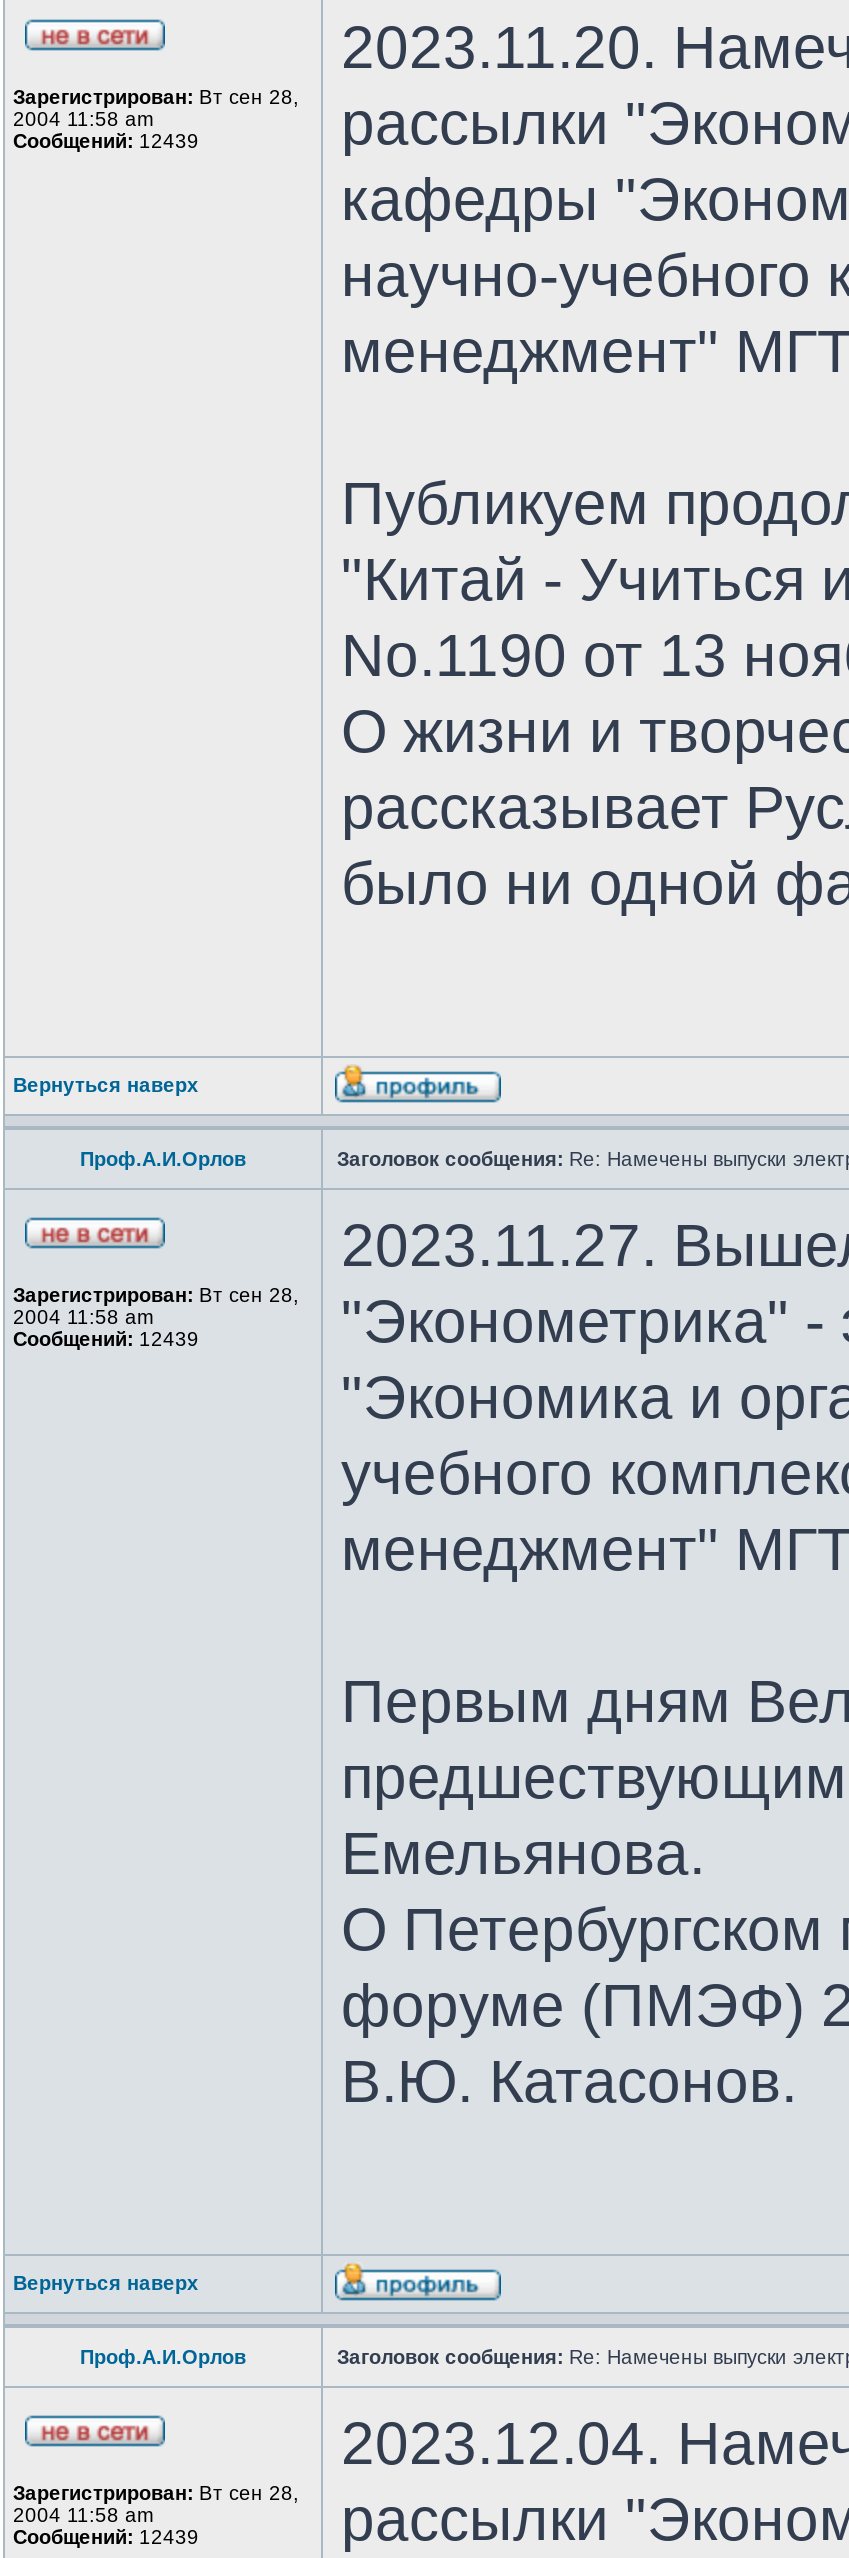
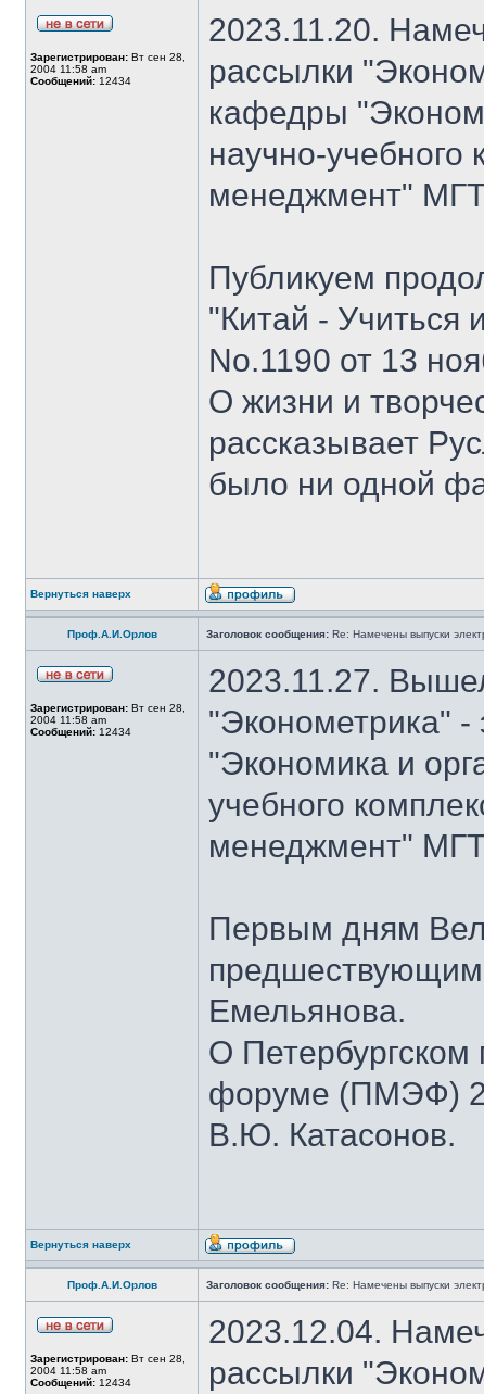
[13,130,199,152] Сообщений: 12439 -> [30,75,131,87] Сообщений: 12434
[13,1328,199,1350] Сообщений: 12439 -> [30,726,131,738] Сообщений: 12434
[13,2526,199,2548] Сообщений: 12439 -> [30,1377,131,1389] Сообщений: 12434

